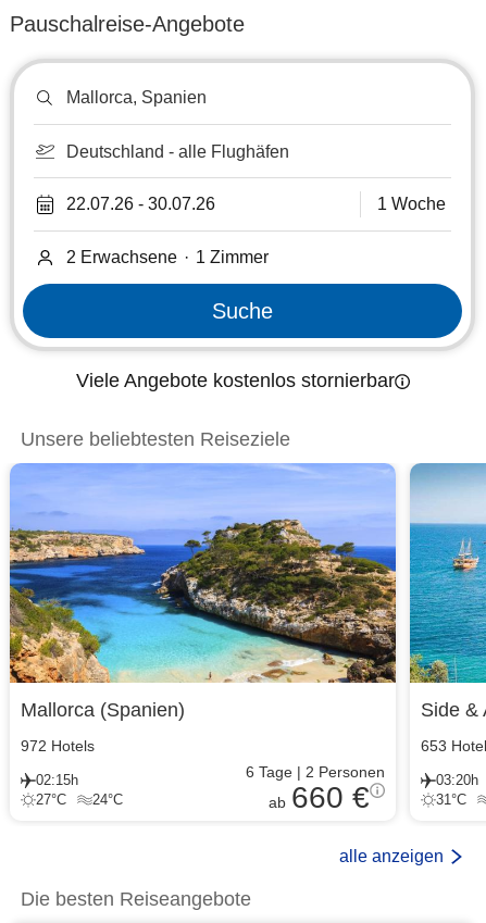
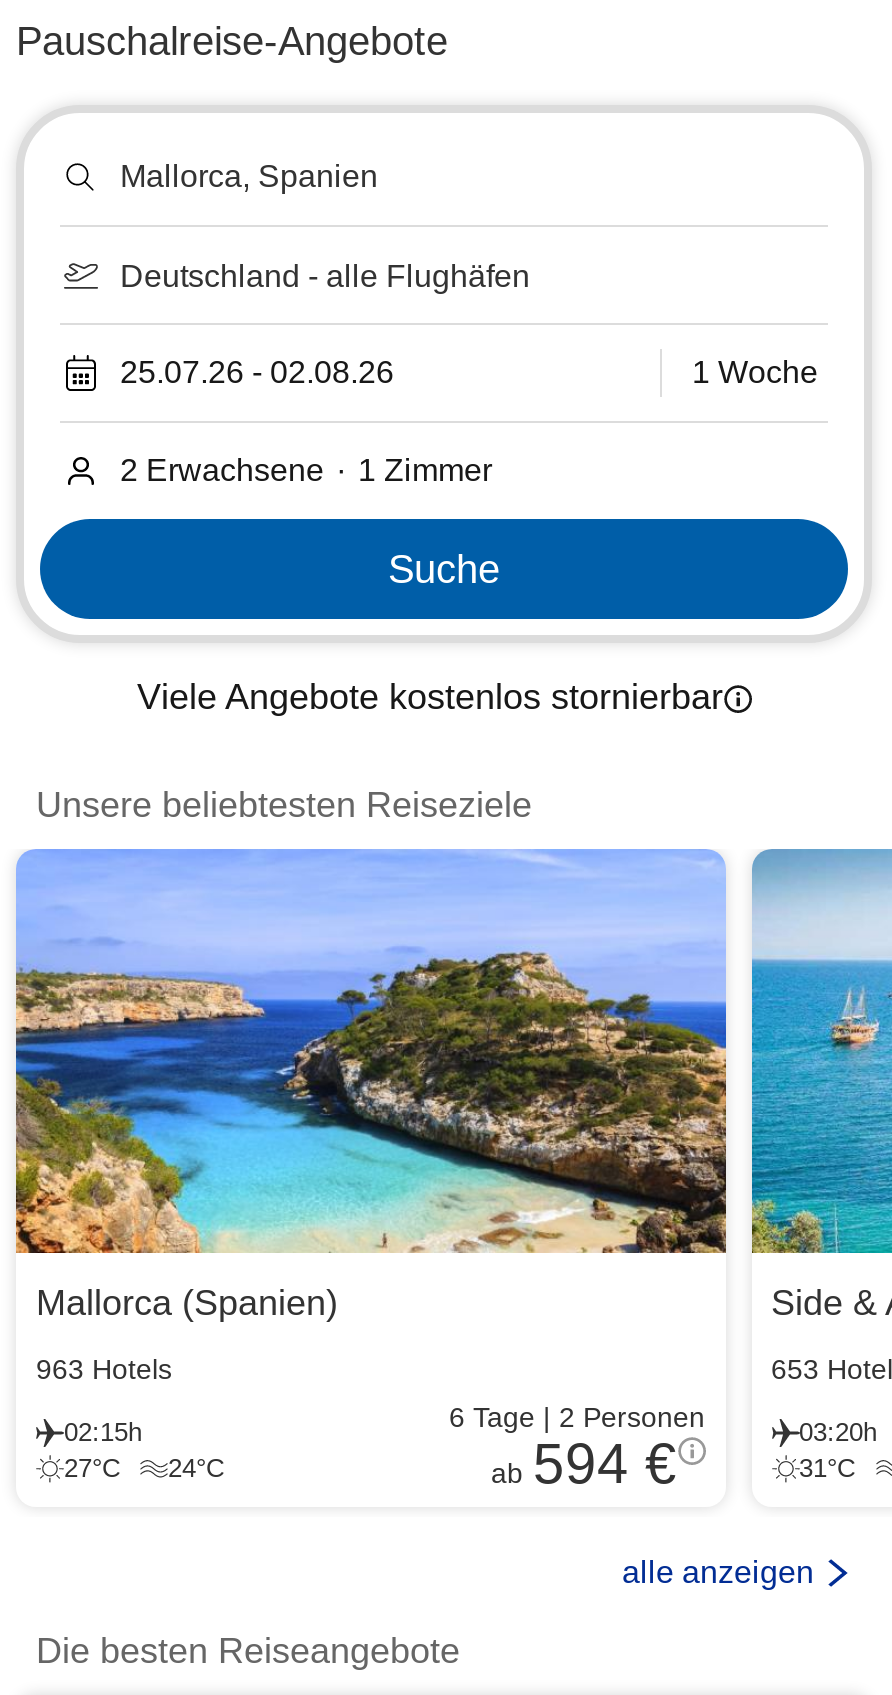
[66,195,215,213] 22.07.26 - 30.07.26 -> [120,355,394,389] 25.07.26 - 02.08.26
[21,737,95,754] 972 Hotels -> [36,1353,172,1385] 963 Hotels
[268,781,369,814] ab 660 € -> [491,1433,677,1495] ab 594 €

